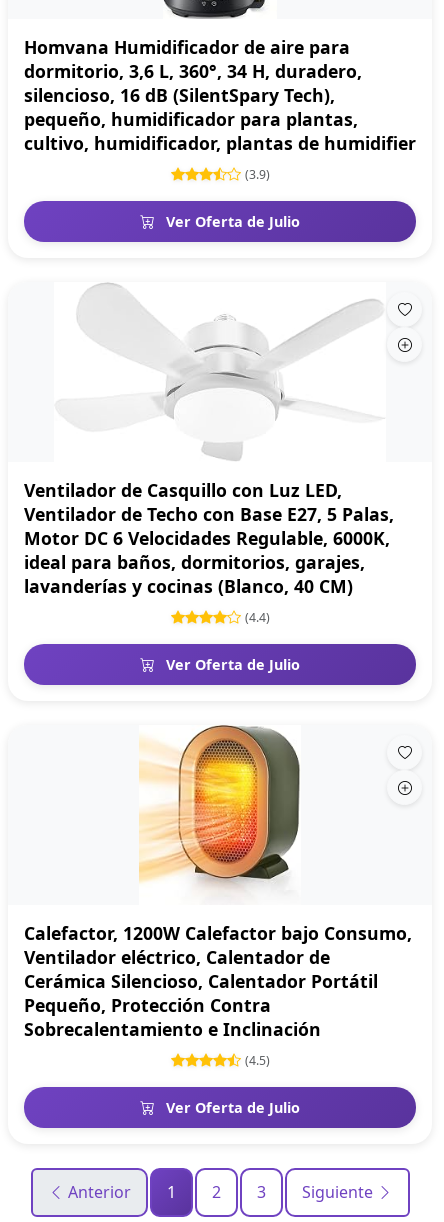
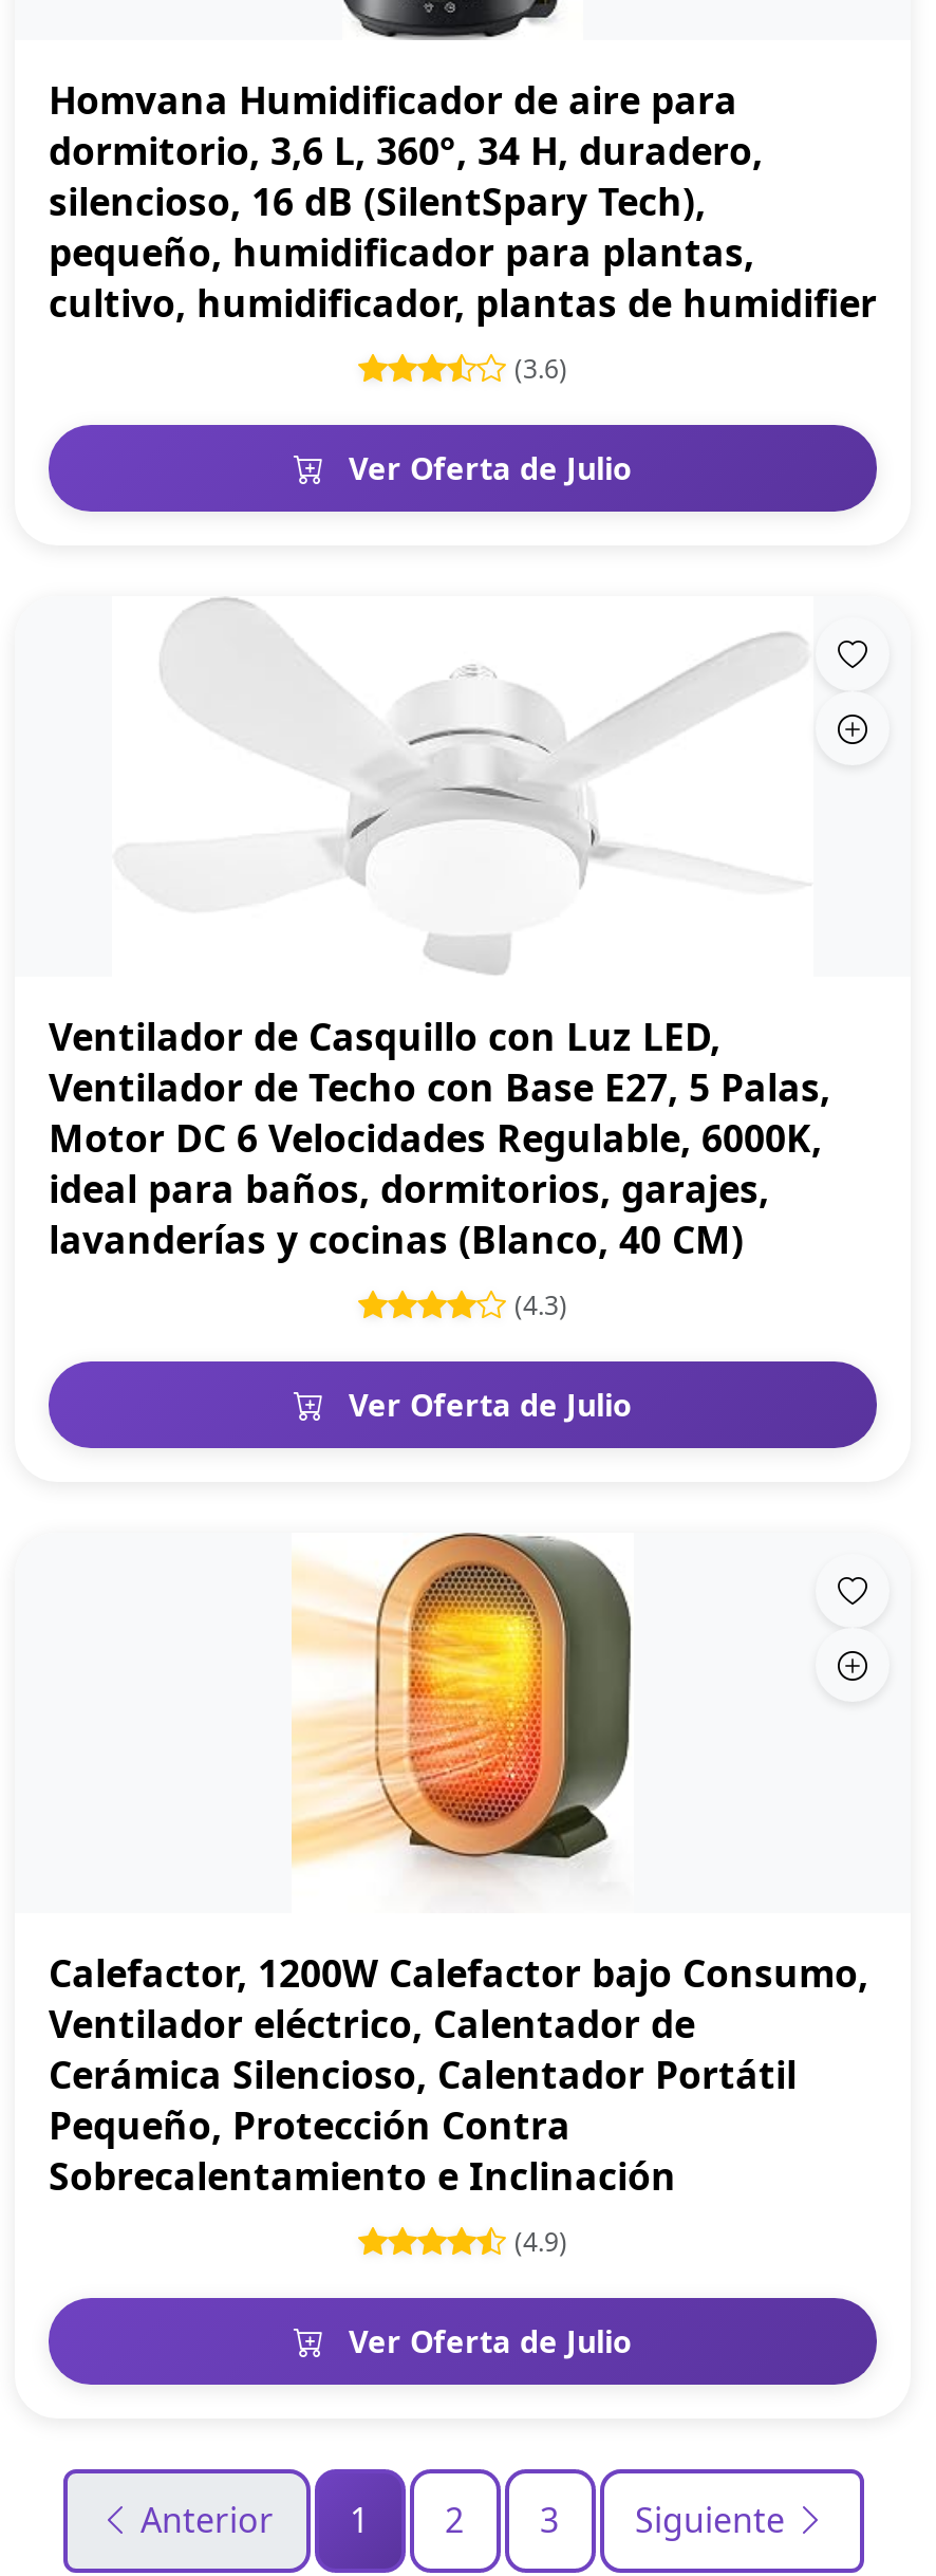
[244,165,269,182] (3.9) -> [514,350,567,386] (3.6)
[244,608,269,625] (4.4) -> [514,1286,567,1322] (4.3)
[244,1051,269,1068] (4.5) -> [514,2223,567,2259] (4.9)

